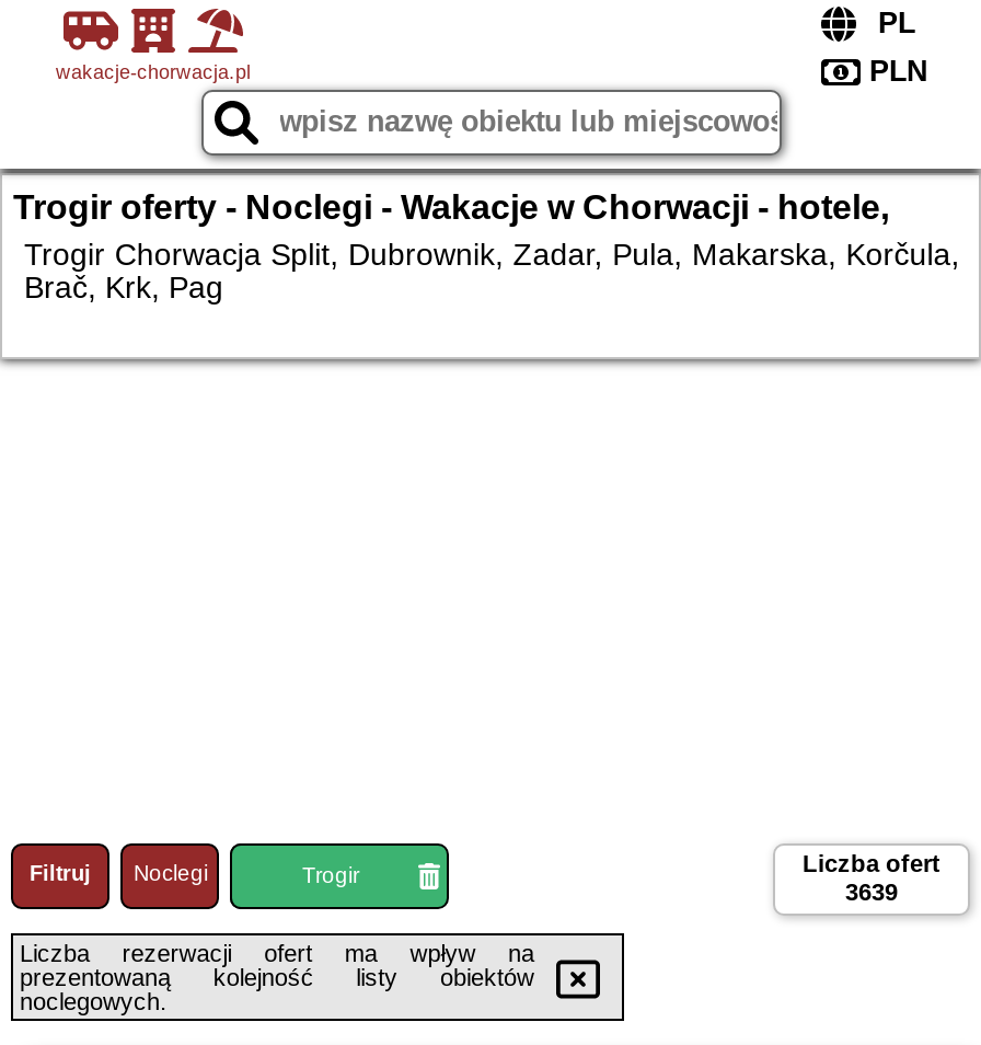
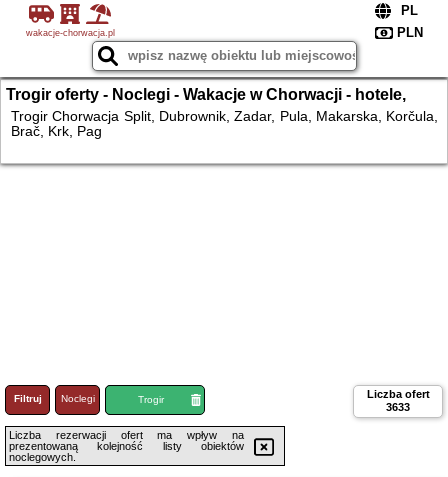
[845,879,898,905] 3639 -> [386,401,410,413] 3633

